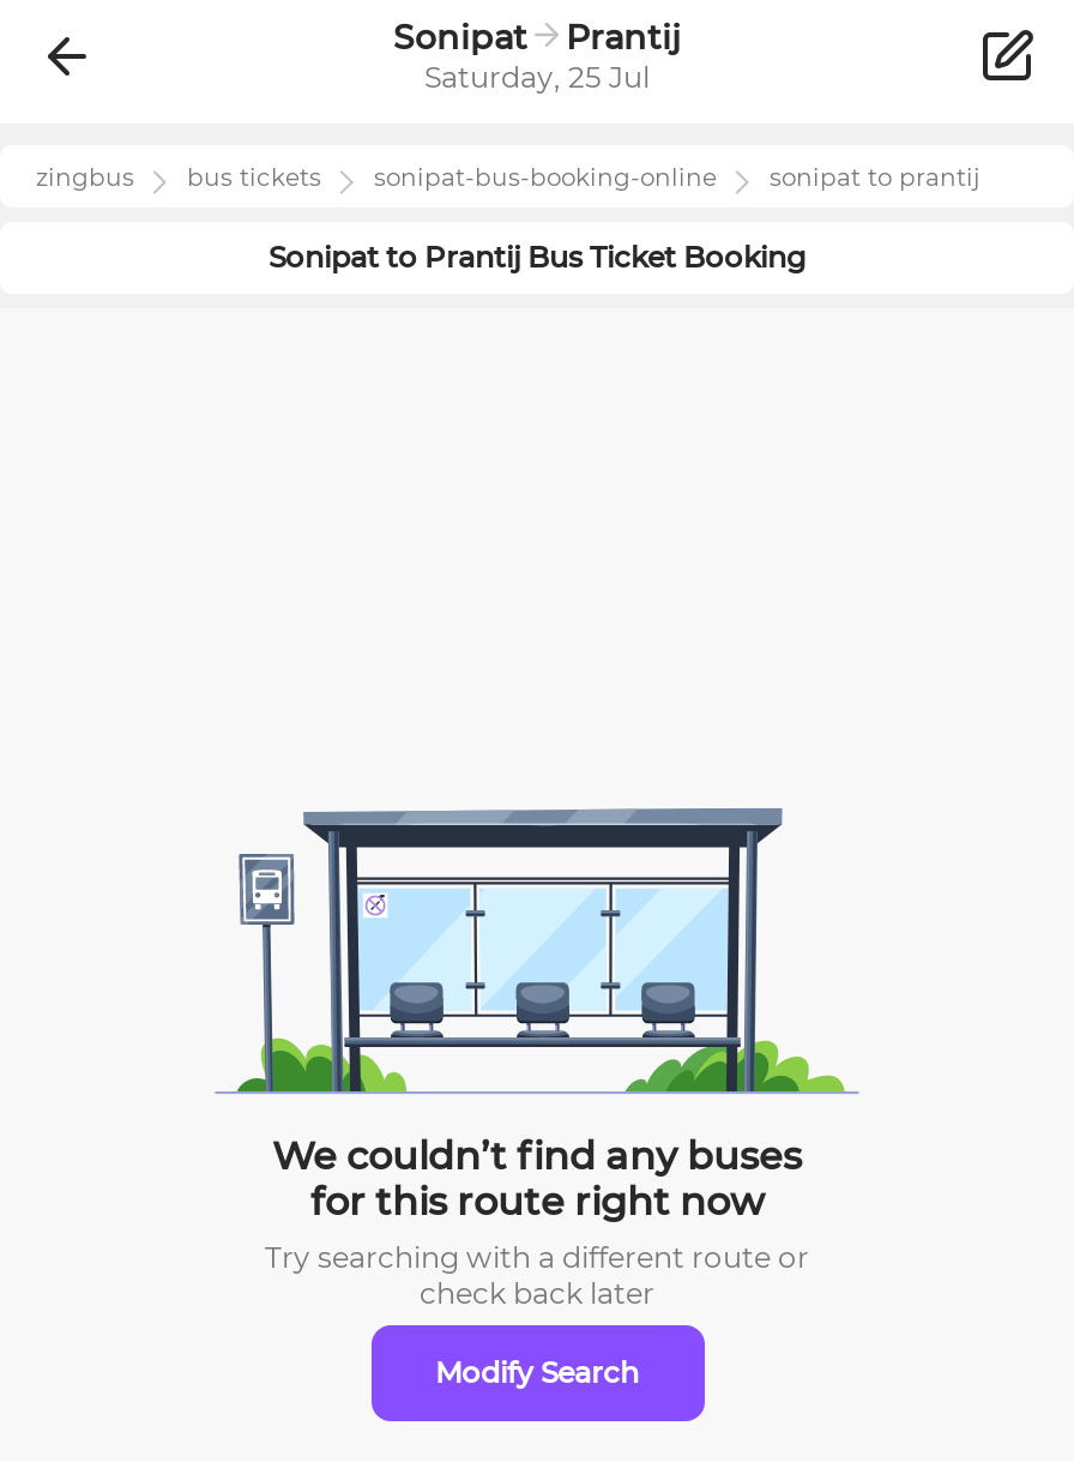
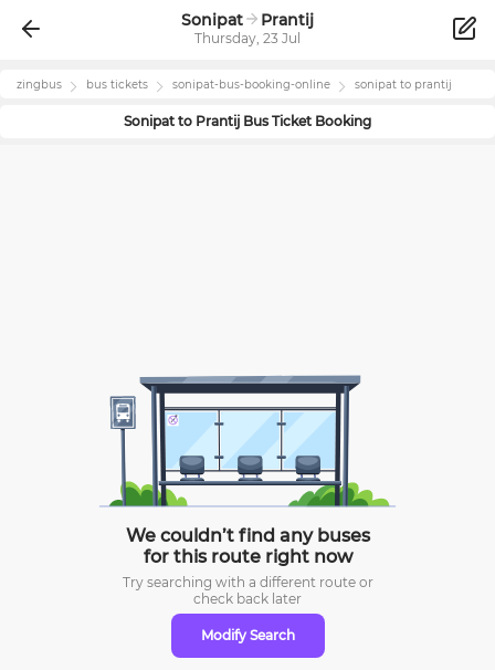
[424,59,650,95] Saturday, 25 Jul -> [194,30,301,46] Thursday, 23 Jul

